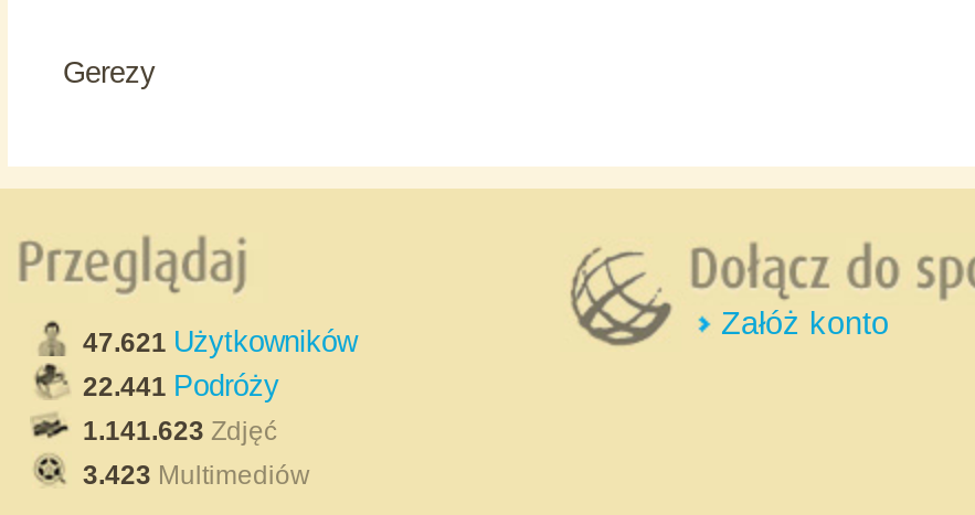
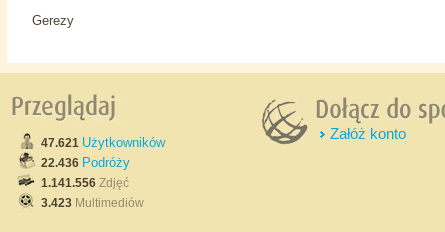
[83,369,279,403] 22.441 Podróży -> [41,155,130,170] 22.436 Podróży
[83,416,277,447] 1.141.623 Zdjęć -> [41,176,129,190] 1.141.556 Zdjęć

